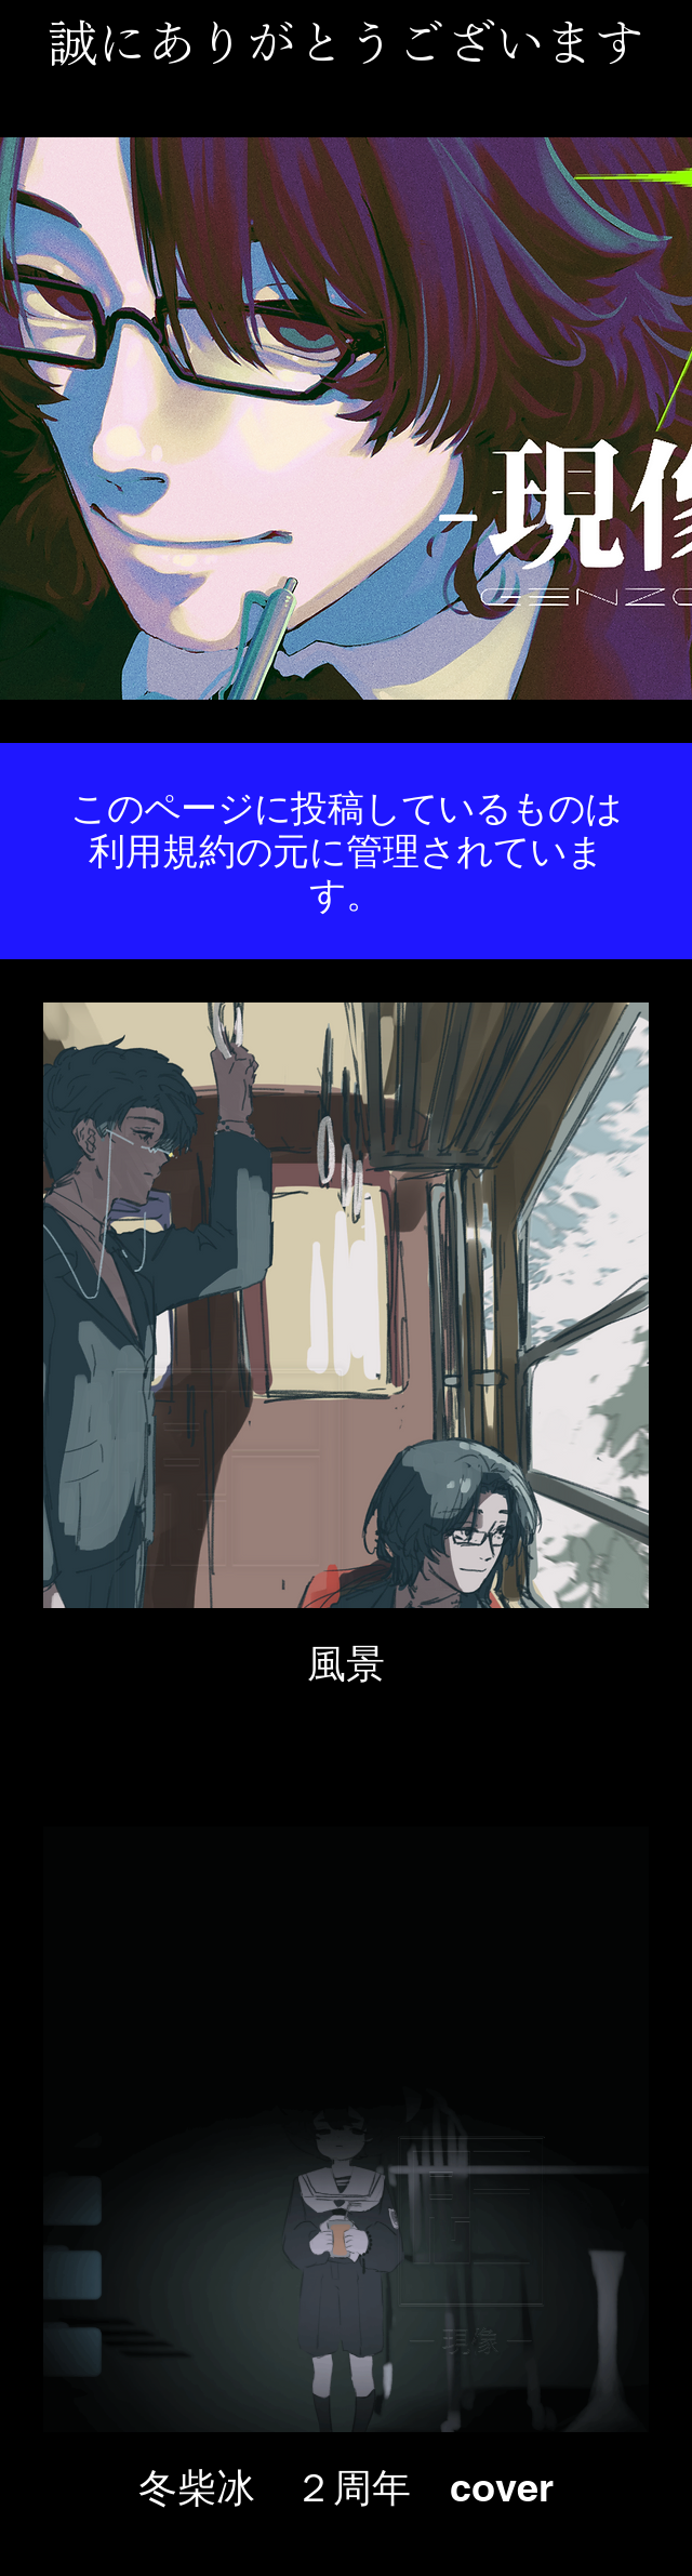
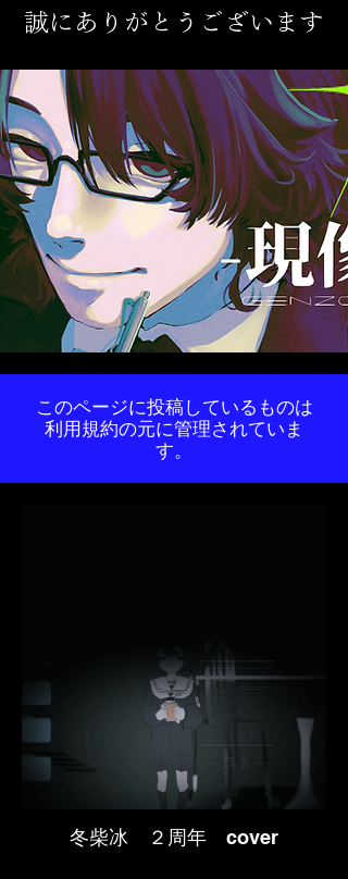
[41,1000,651,1686] [image] | 風景 -> none

